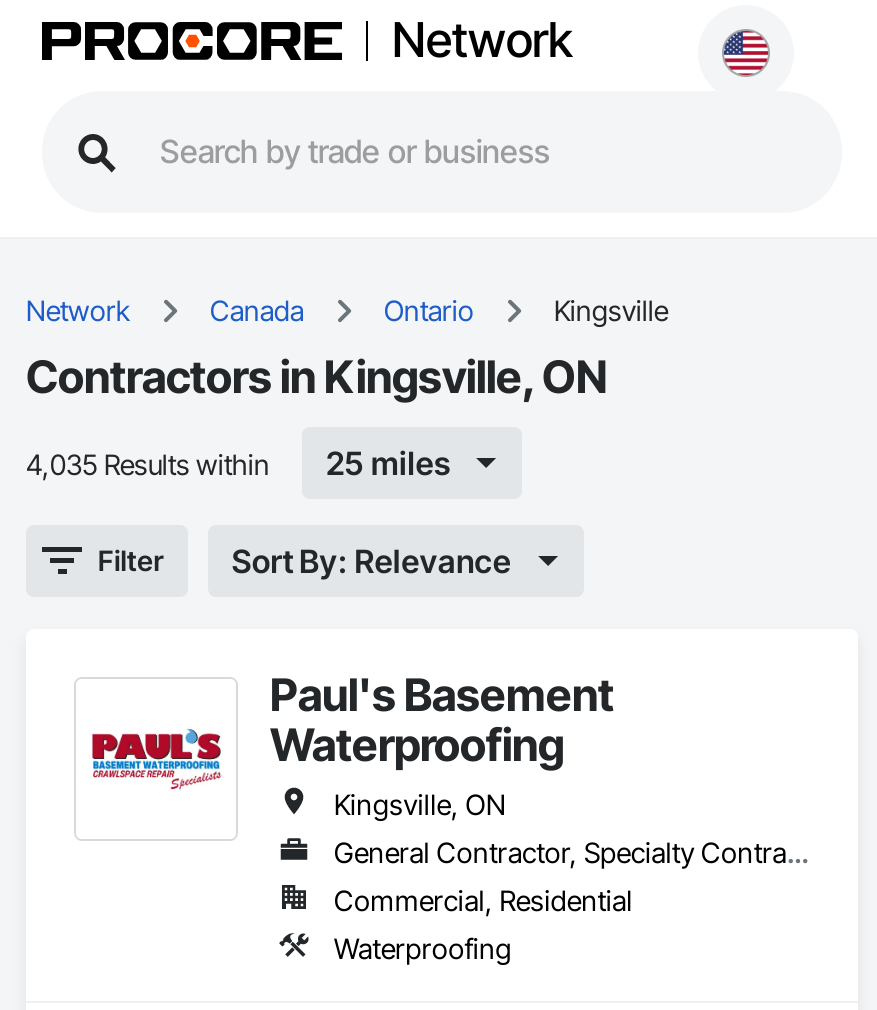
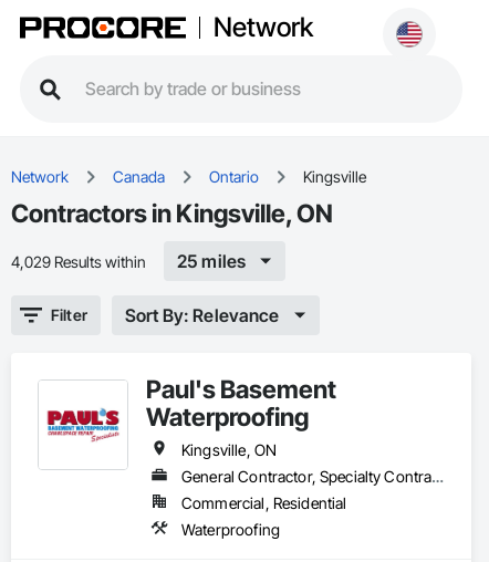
[26,446,270,480] 4,035 Results within -> [11,252,146,270] 4,029 Results within

